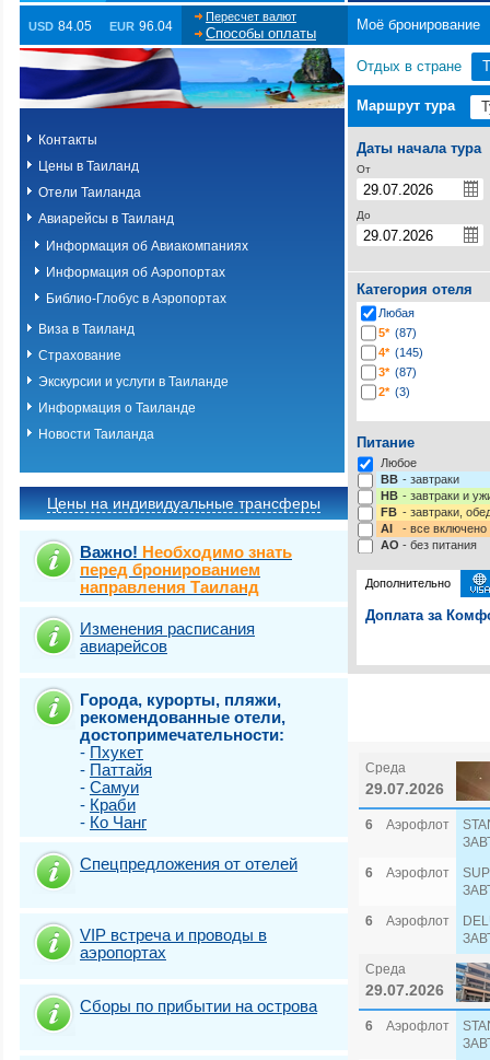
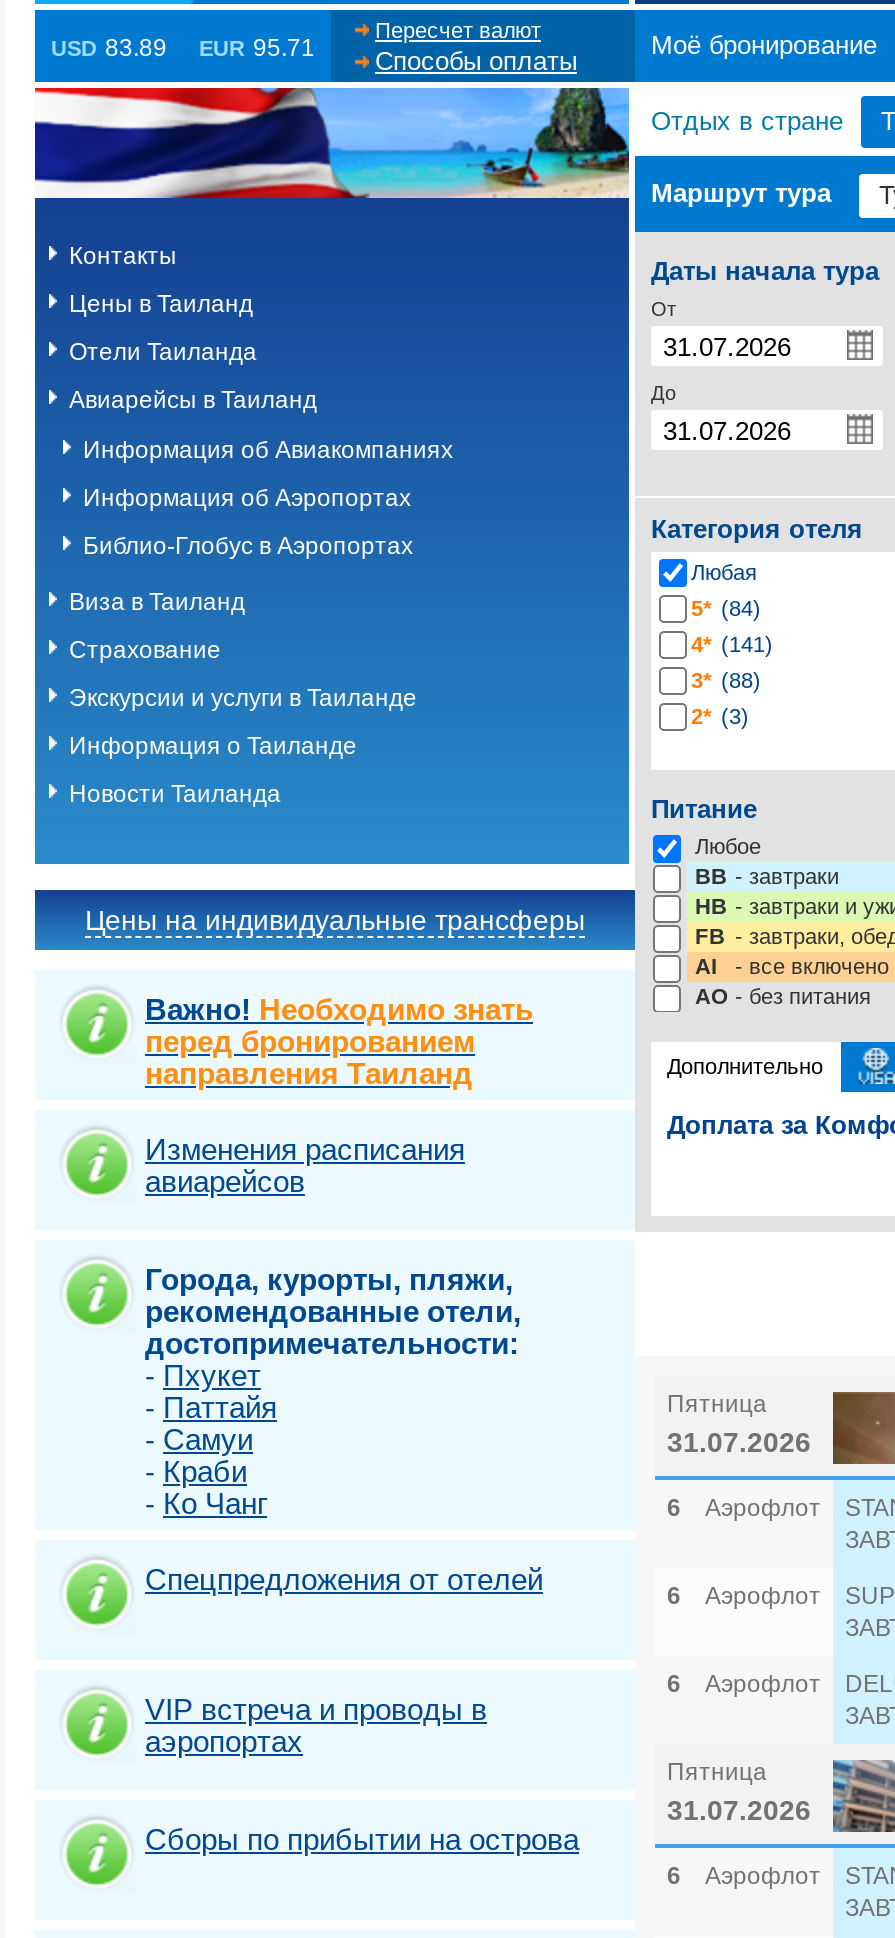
[28,19,92,34] USD 84.05 -> [51,34,167,62] USD 83.89
[109,19,173,34] EUR 96.04 -> [199,34,315,62] EUR 95.71
[378,326,417,339] 5* (87) -> [691,596,761,620] 5* (84)
[378,346,423,359] 4* (145) -> [691,632,773,656] 4* (141)
[378,365,417,378] 3* (87) -> [691,668,761,692] 3* (88)
[365,760,444,797] Среда | 29.07.2026 -> [667,1390,811,1458] Пятница | 31.07.2026
[365,962,444,999] Среда | 29.07.2026 -> [667,1758,811,1826] Пятница | 31.07.2026

